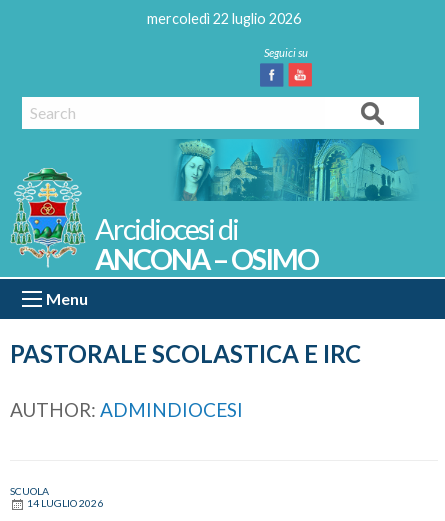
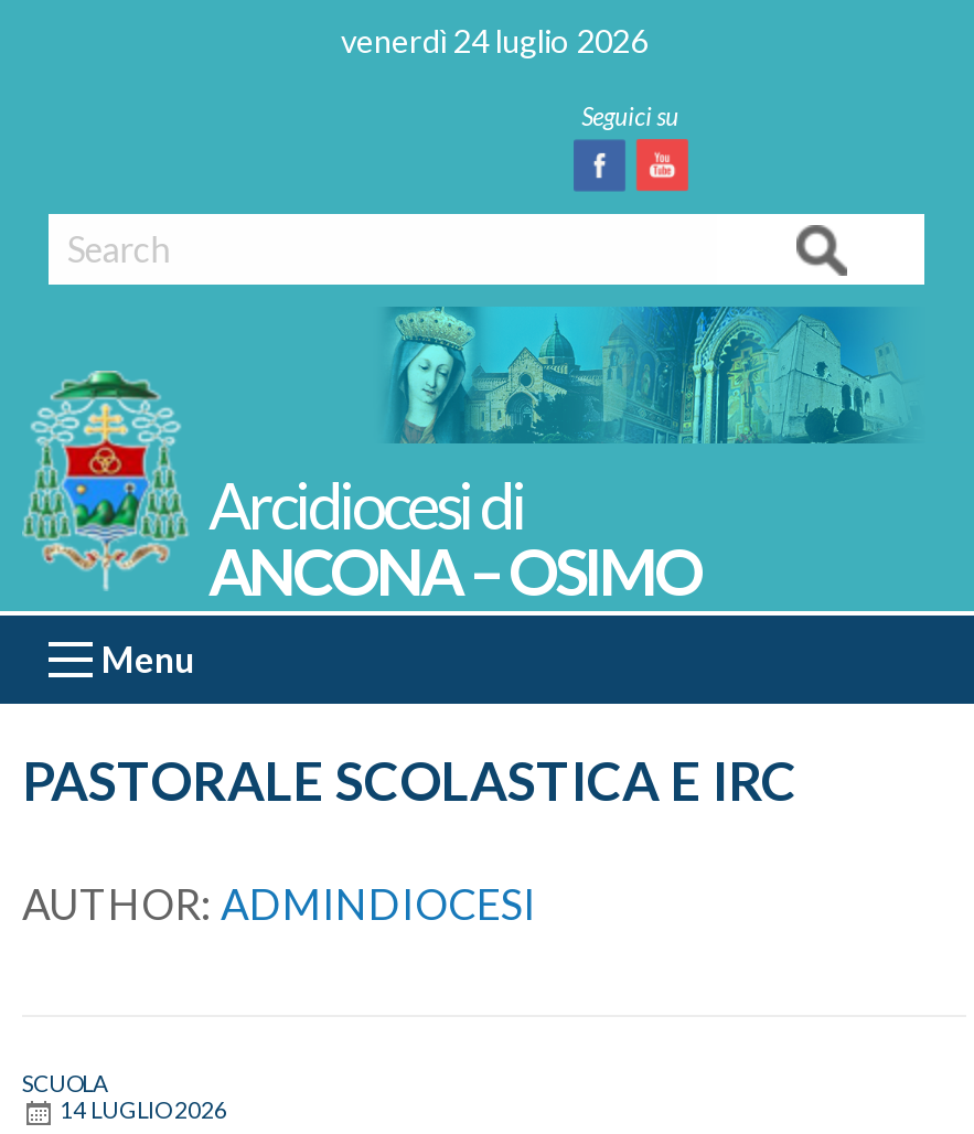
[147,10,301,27] mercoledì 22 luglio 2026 -> [341,22,647,60] venerdì 24 luglio 2026

